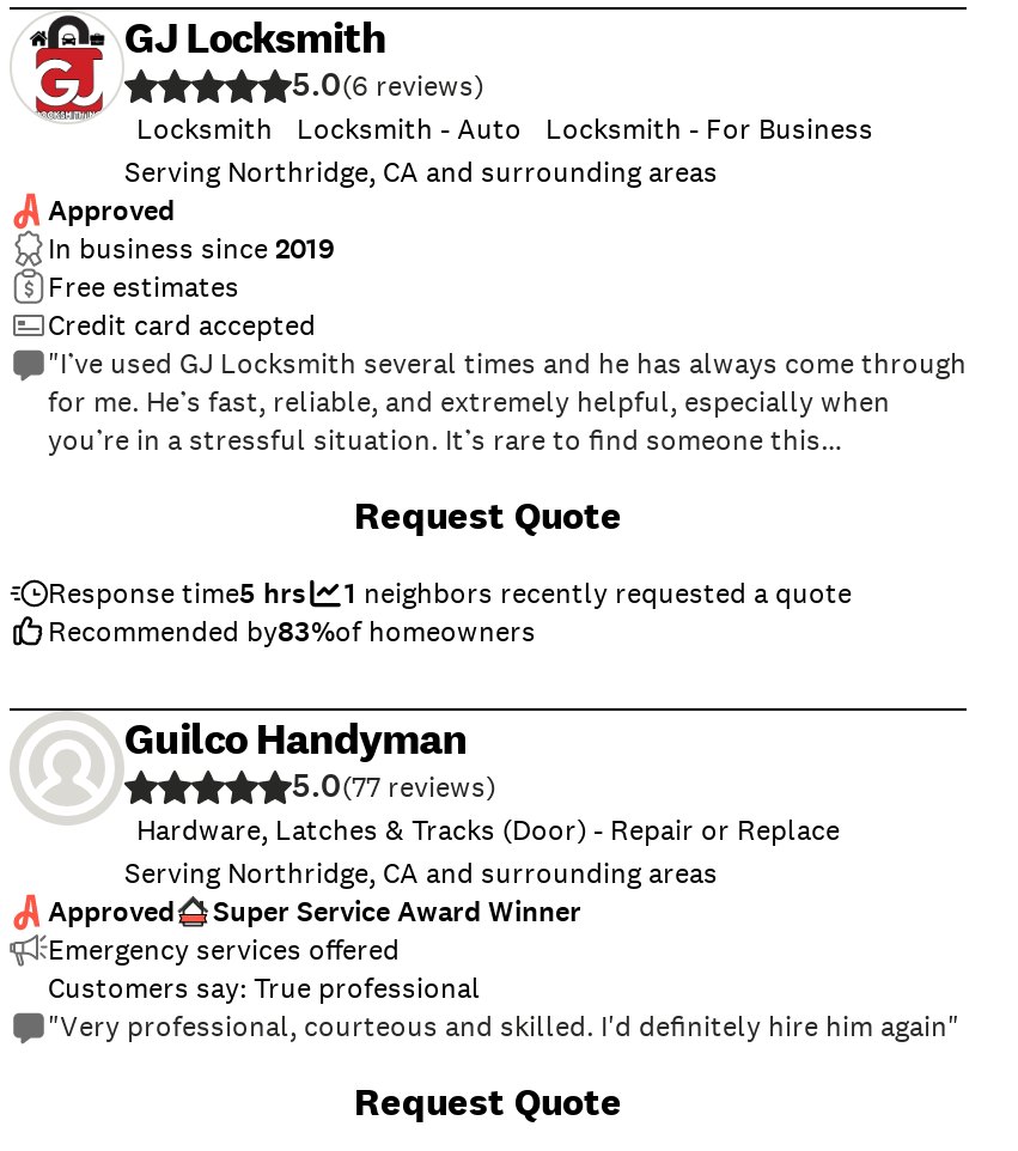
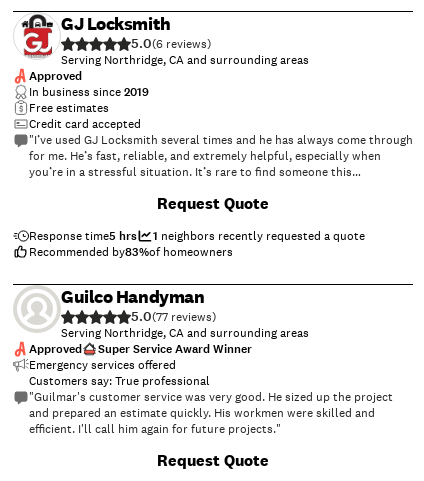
[136,110,873,148] Locksmith | Locksmith - Auto | Locksmith - For Business -> none
[136,811,840,849] Hardware, Latches & Tracks (Door) - Repair or Replace -> none
moved [48,854,718,1007] -> [29,325,309,389]: Serving Northridge, CA and surrounding areas | Approved | Super Service Award Winner | Emergency services offered | Customers say: True professional
[48,1007,959,1046] "Very professional, courteous and skilled. I'd definitely hire him again" -> [29,389,393,437] "Guilmar's customer service was very good. He sized up the project | and prepared an estimate quickly. His workmen were skilled and | efficient. I'll call him again for future projects."

